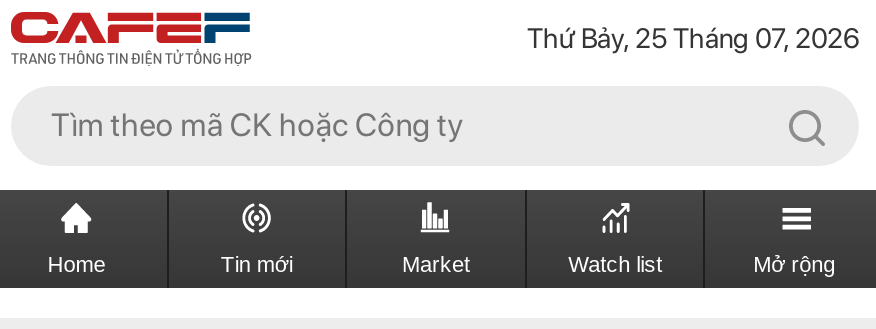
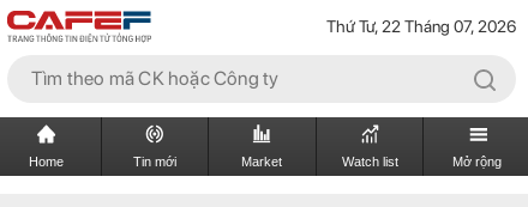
[527,22,859,54] Thứ Bảy, 25 Tháng 07, 2026 -> [326,17,516,36] Thứ Tư, 22 Tháng 07, 2026

